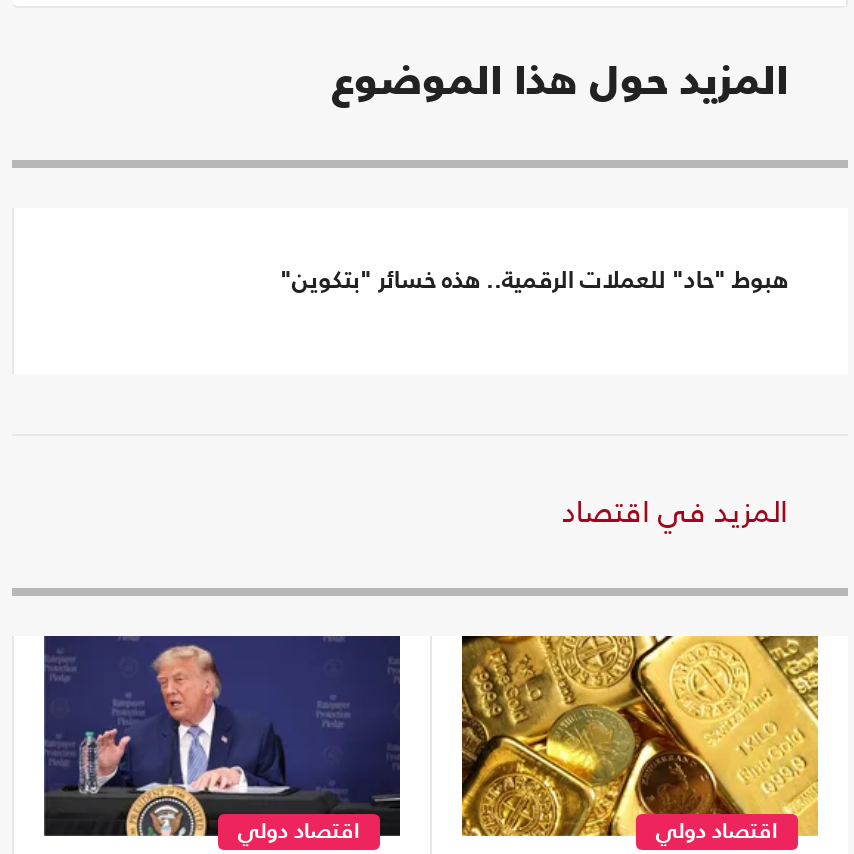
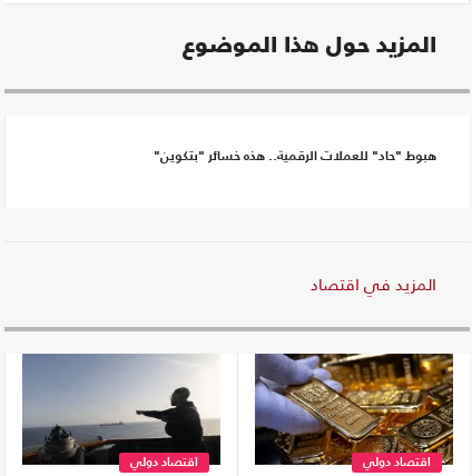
[44,634,402,838] [image] -> [22,354,222,466] [image]
[460,634,820,838] [image] -> [254,353,454,466] [image]

